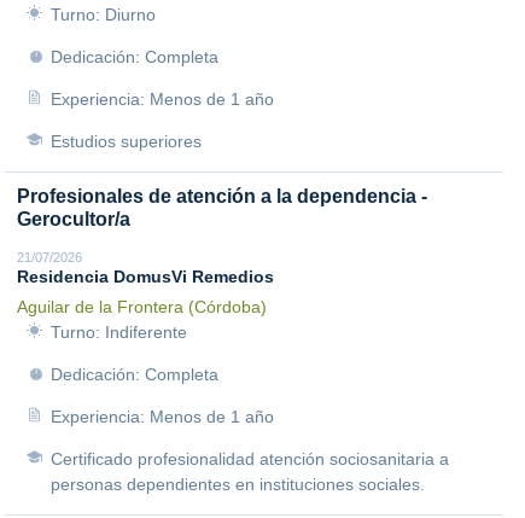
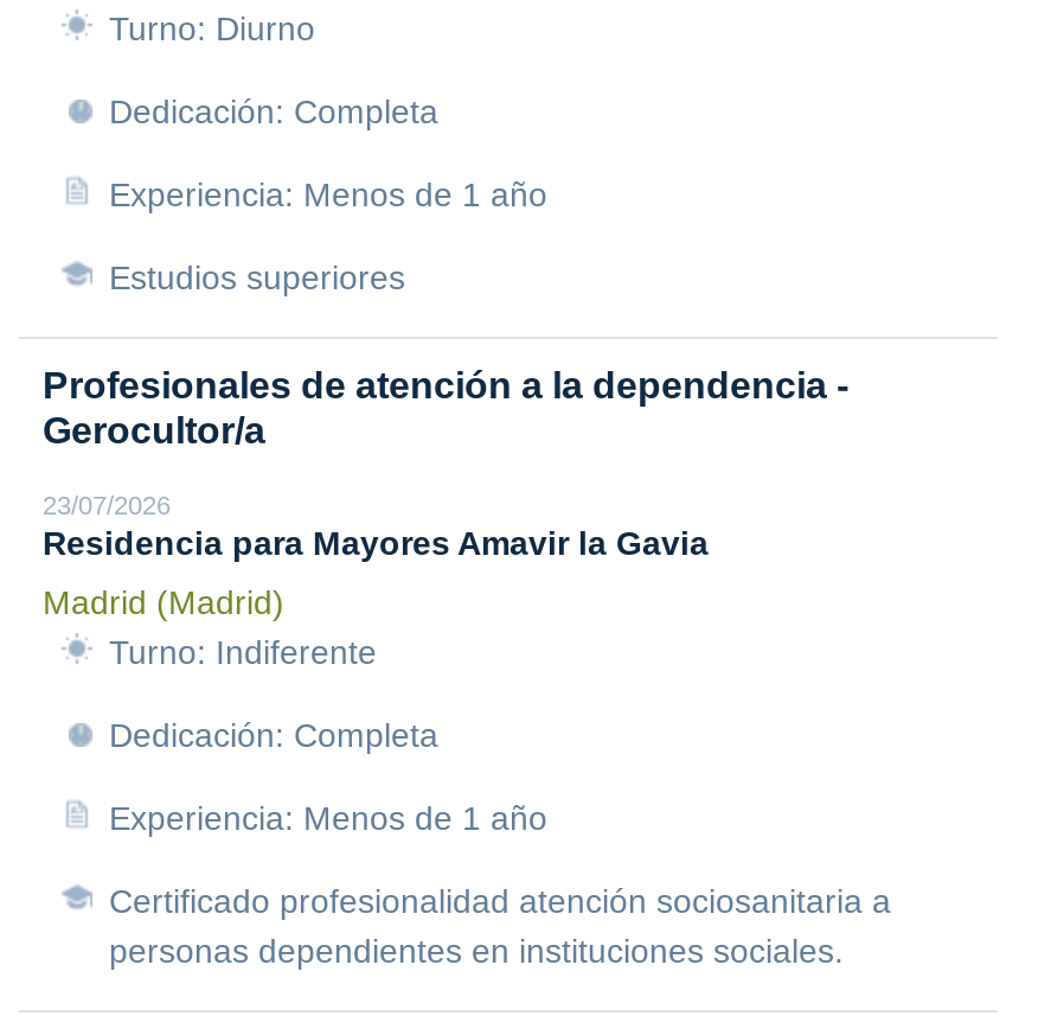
[17,250,274,286] 21/07/2026 | Residencia DomusVi Remedios -> [43,491,709,562] 23/07/2026 | Residencia para Mayores Amavir la Gavia
[17,297,267,316] Aguilar de la Frontera (Córdoba) -> [43,583,284,621] Madrid (Madrid)

